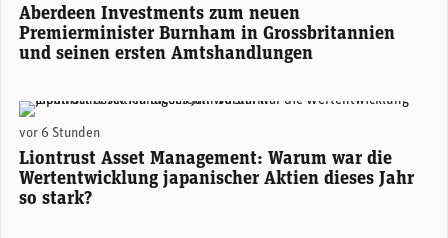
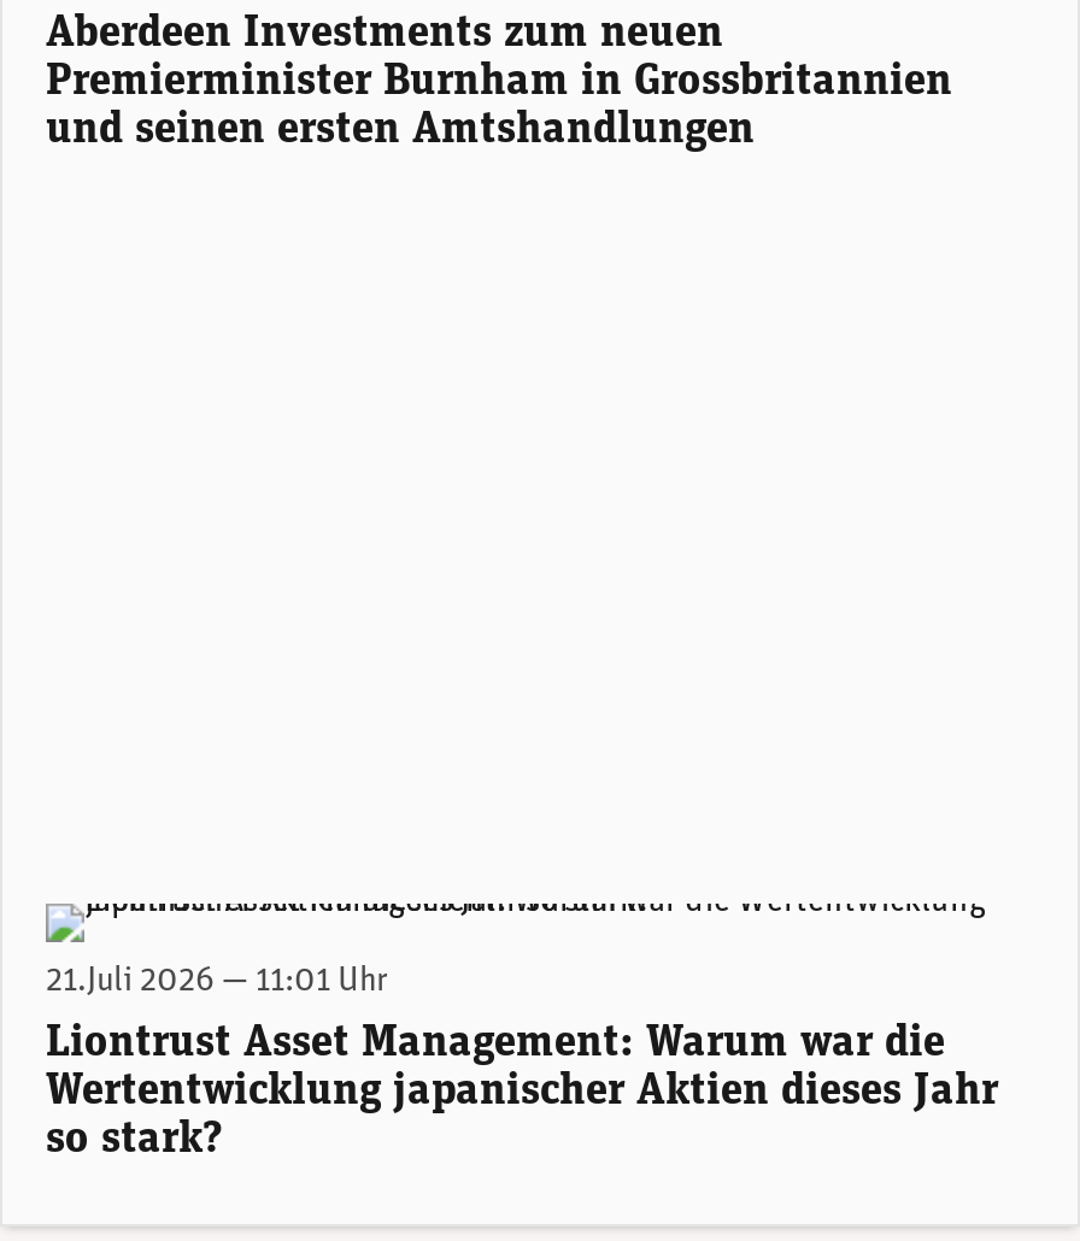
[19,126,100,141] vor 6 Stunden -> [46,963,388,999] 21.Juli 2026 — 11:01 Uhr

